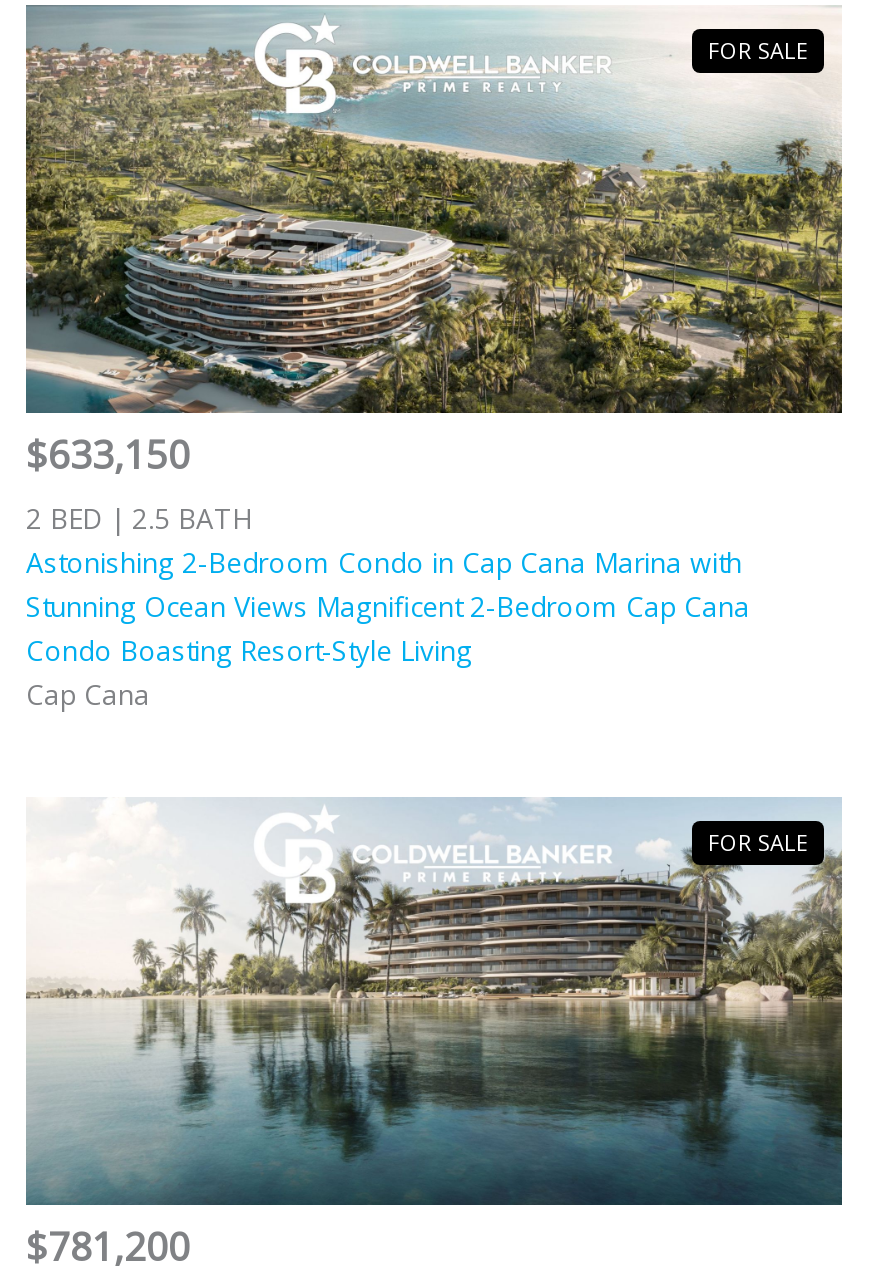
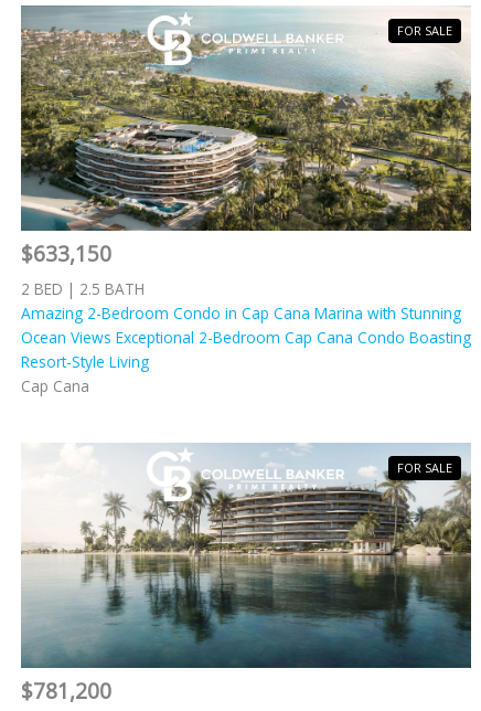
[26,543,750,669] Astonishing 2-Bedroom Condo in Cap Cana Marina with | Stunning Ocean Views Magnificent 2-Bedroom Cap Cana | Condo Boasting Resort-Style Living -> [21,302,471,372] Amazing 2-Bedroom Condo in Cap Cana Marina with Stunning | Ocean Views Exceptional 2-Bedroom Cap Cana Condo Boasting | Resort-Style Living

